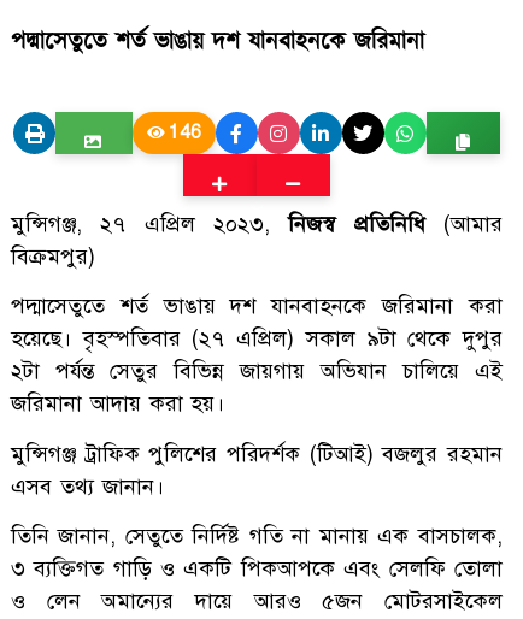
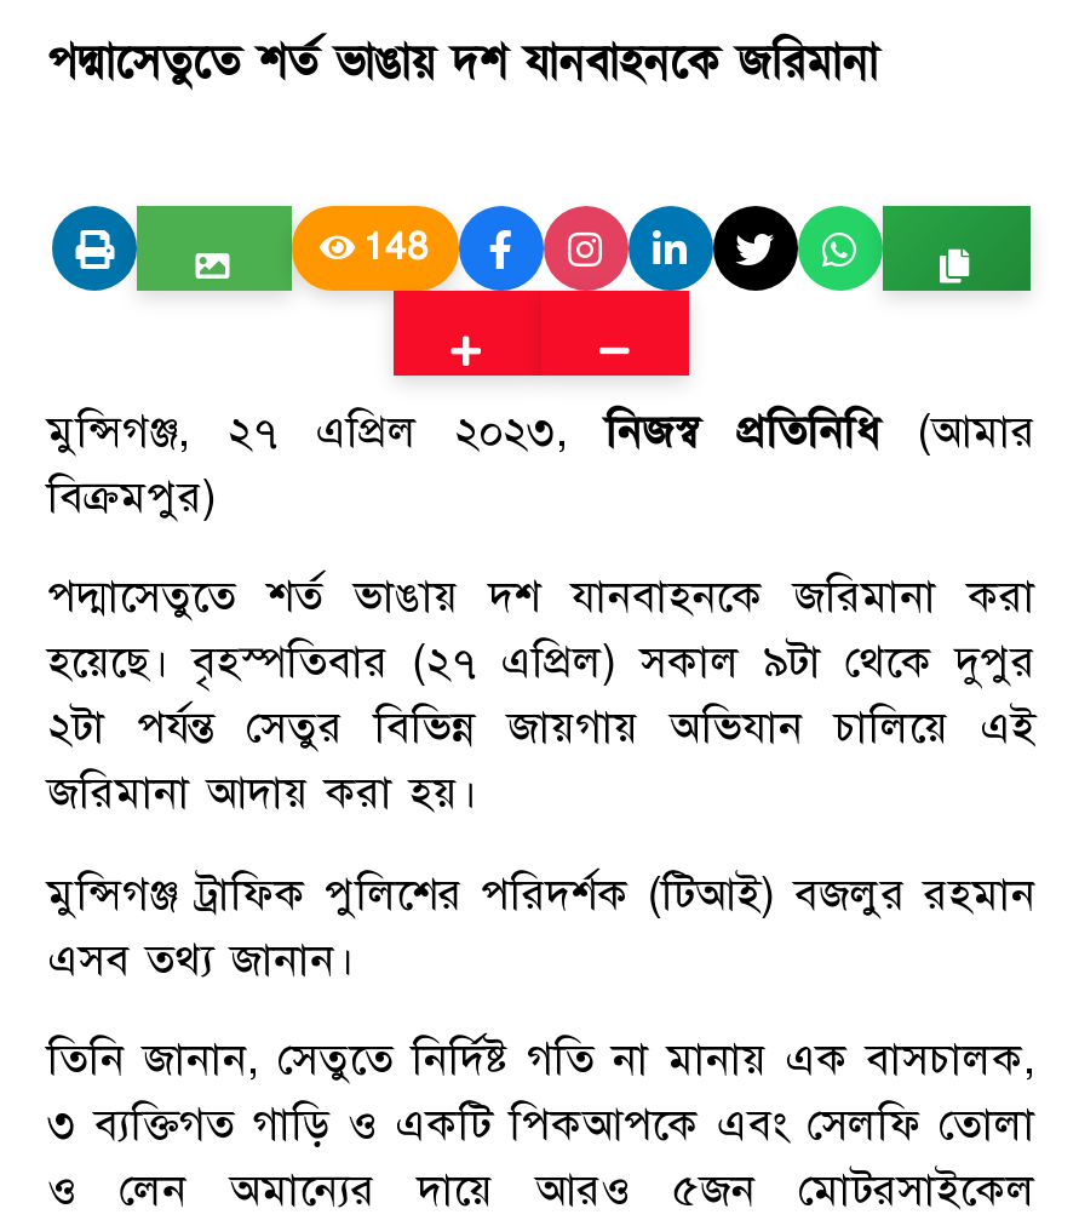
[168,120,201,145] 146 -> [363,223,429,271] 148

